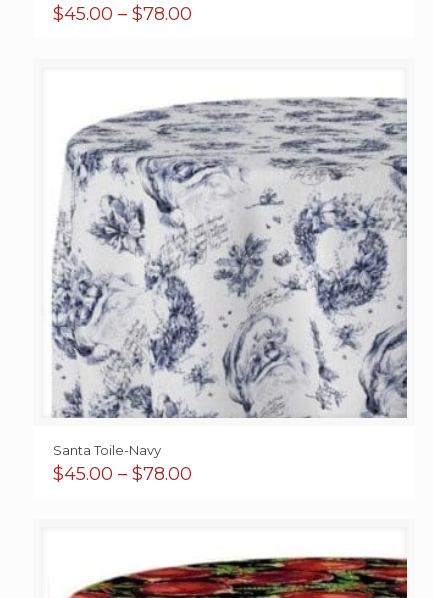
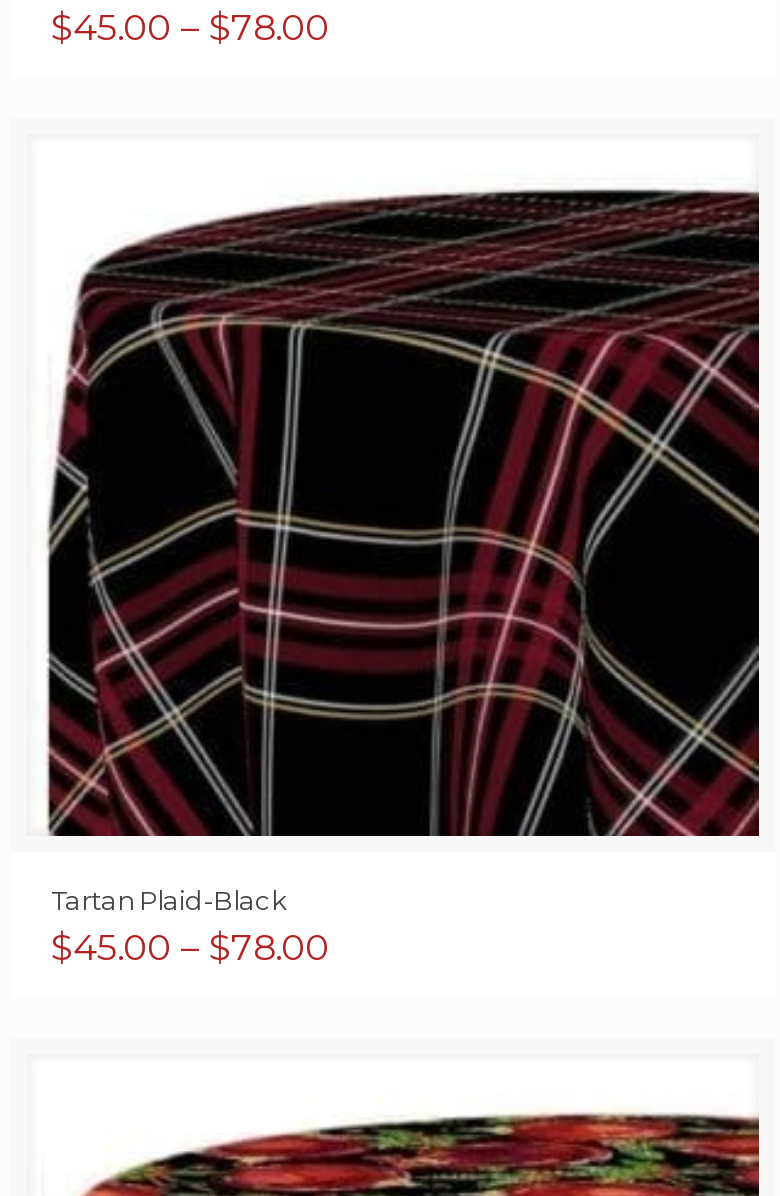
[51,95,408,458] [image] | Santa Toile-Navy -> [47,188,761,917] [image] | Tartan Plaid-Black

